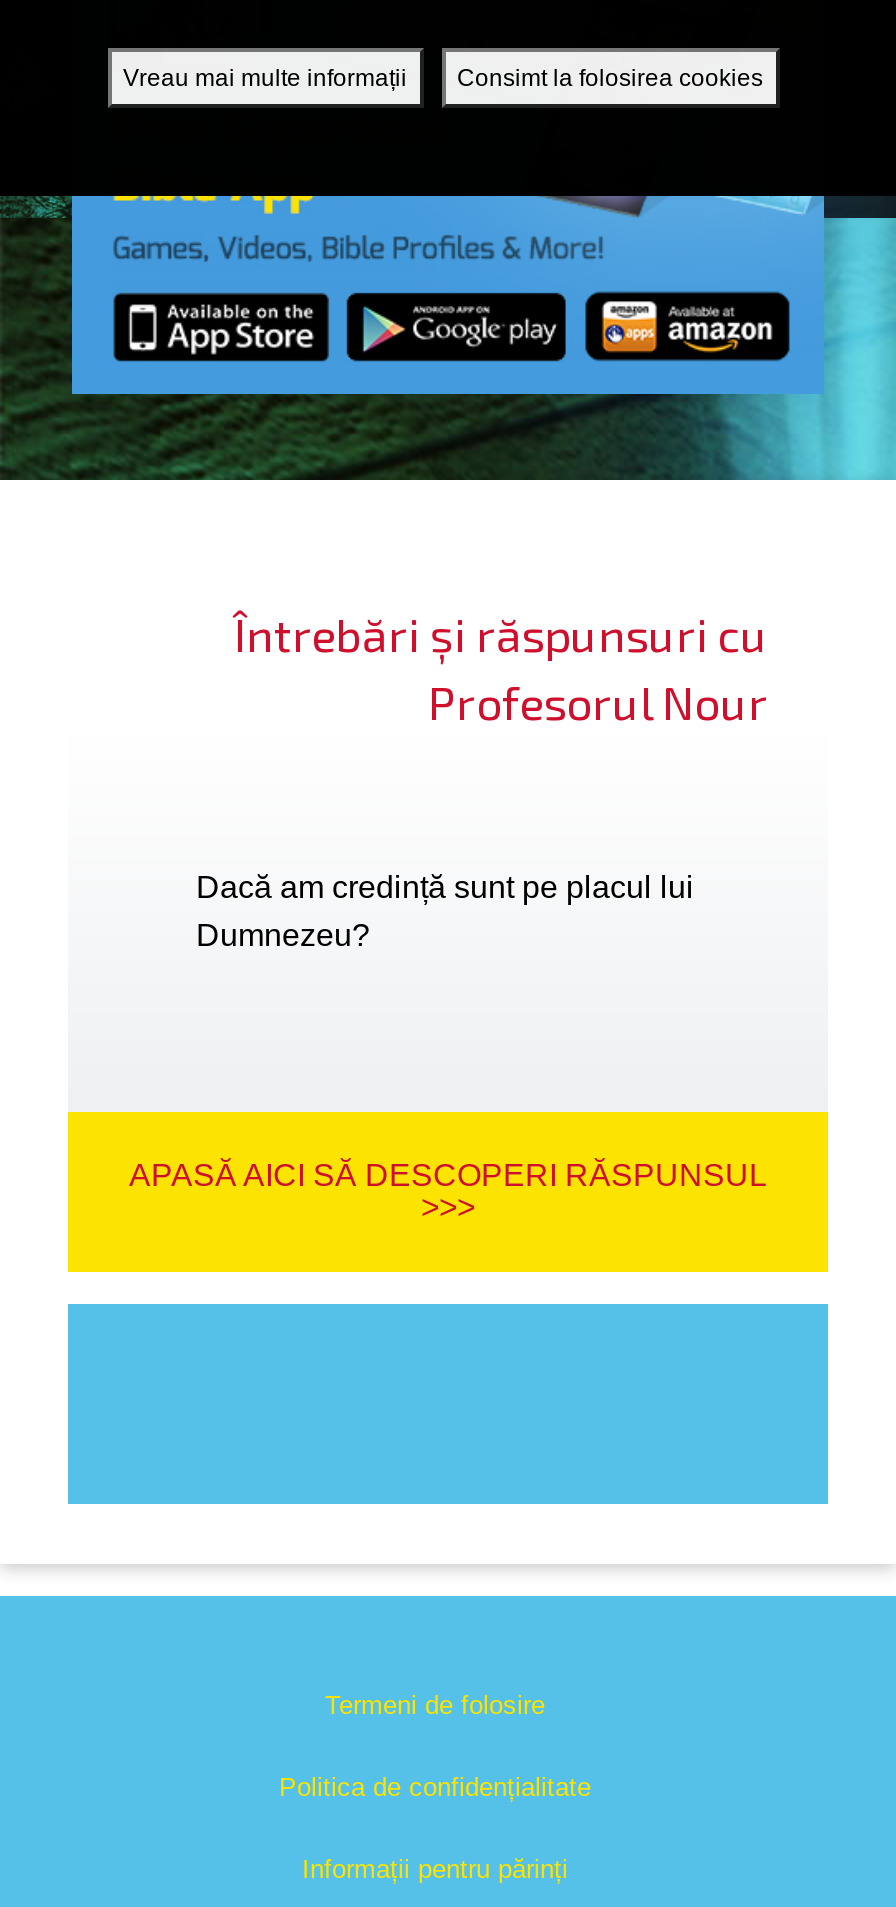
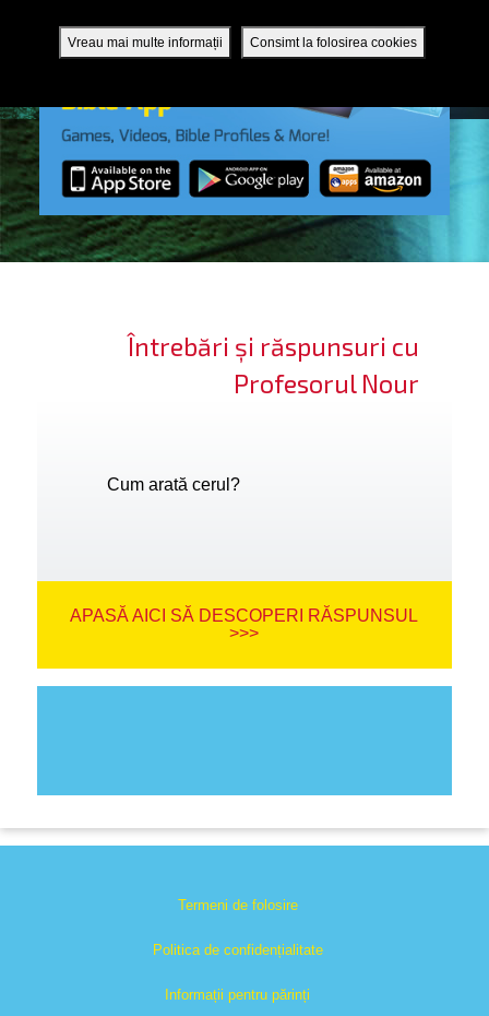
[196,870,694,952] Dacă am credință sunt pe placul lui | Dumnezeu? -> [107,475,240,494] Cum arată cerul?

